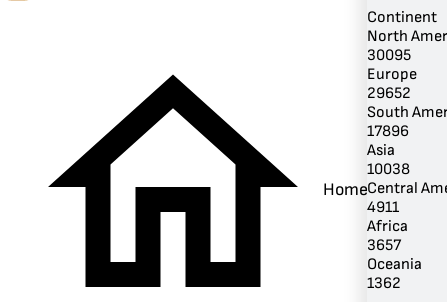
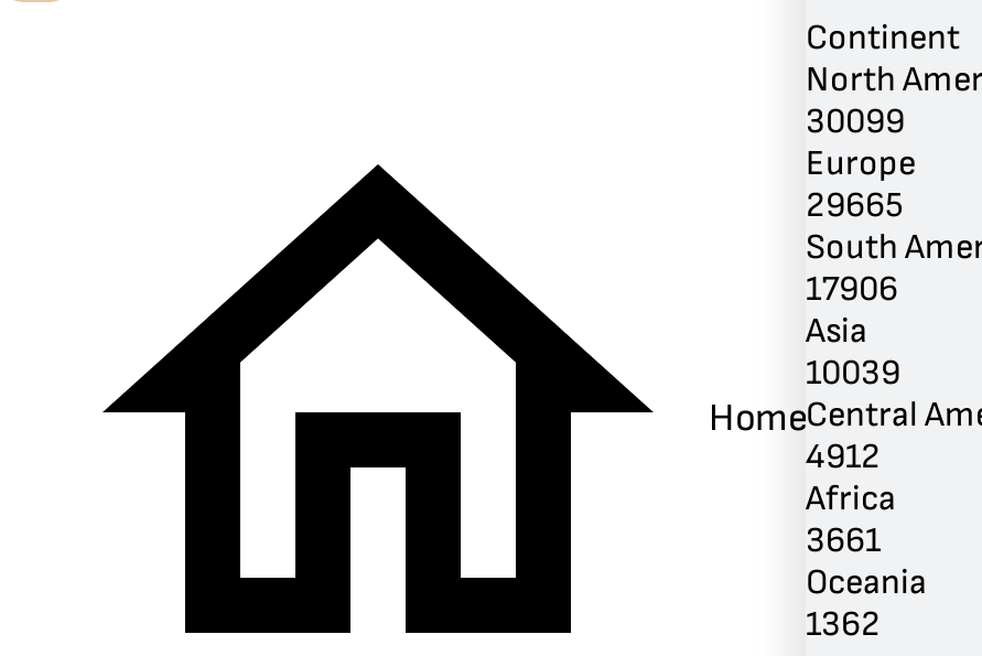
[367,46,411,65] 30095 -> [806,101,905,143] 30099
[367,84,411,103] 29652 -> [806,185,903,227] 29665
[367,122,409,141] 17896 -> [806,269,898,311] 17906
[367,160,410,179] 10038 -> [806,353,900,395] 10039
[367,198,399,217] 4911 -> [806,437,881,478] 4912
[367,236,401,255] 3657 -> [806,520,881,562] 3661

